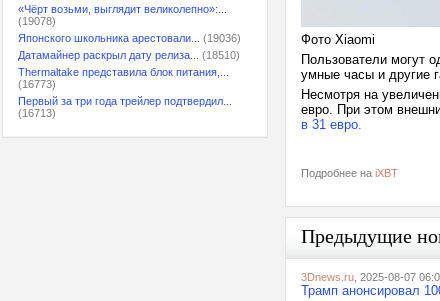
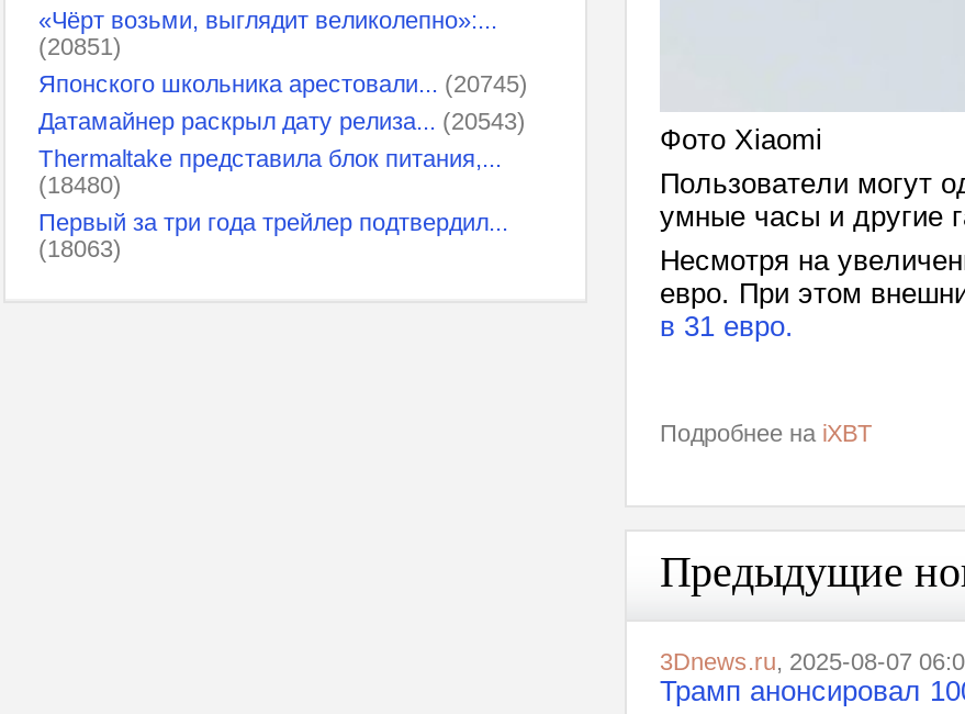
[18,15,56,27] (19078) -> [38,33,122,59] (20851)
[18,32,241,44] Японского школьника арестовали... (19036) -> [38,70,528,97] Японского школьника арестовали... (20745)
[18,49,240,61] Датамайнер раскрыл дату релиза... (18510) -> [38,108,526,134] Датамайнер раскрыл дату релиза... (20543)
[18,78,56,90] (16773) -> [38,171,122,198] (18480)
[18,107,56,119] (16713) -> [38,235,122,261] (18063)

